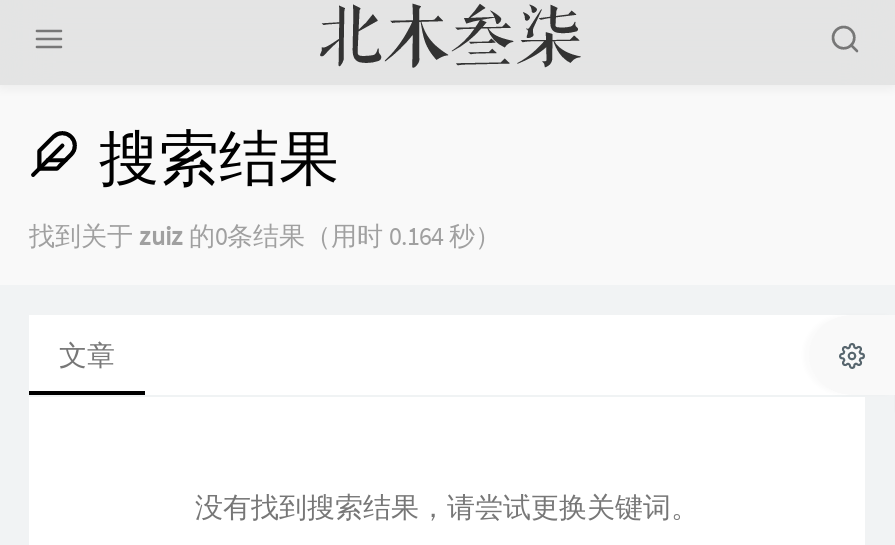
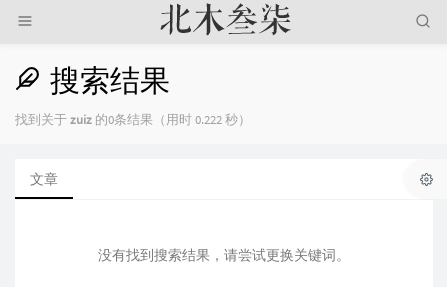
[29,219,501,253] 找到关于zuiz的0条结果（用时 0.164 秒） -> [15,111,251,128] 找到关于zuiz的0条结果（用时 0.222 秒）

